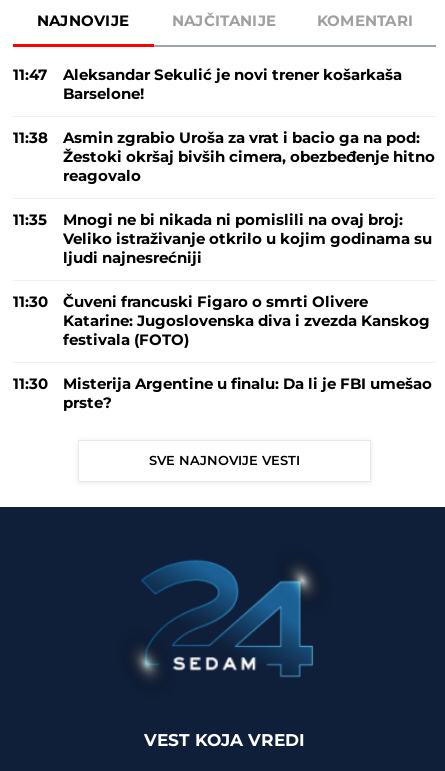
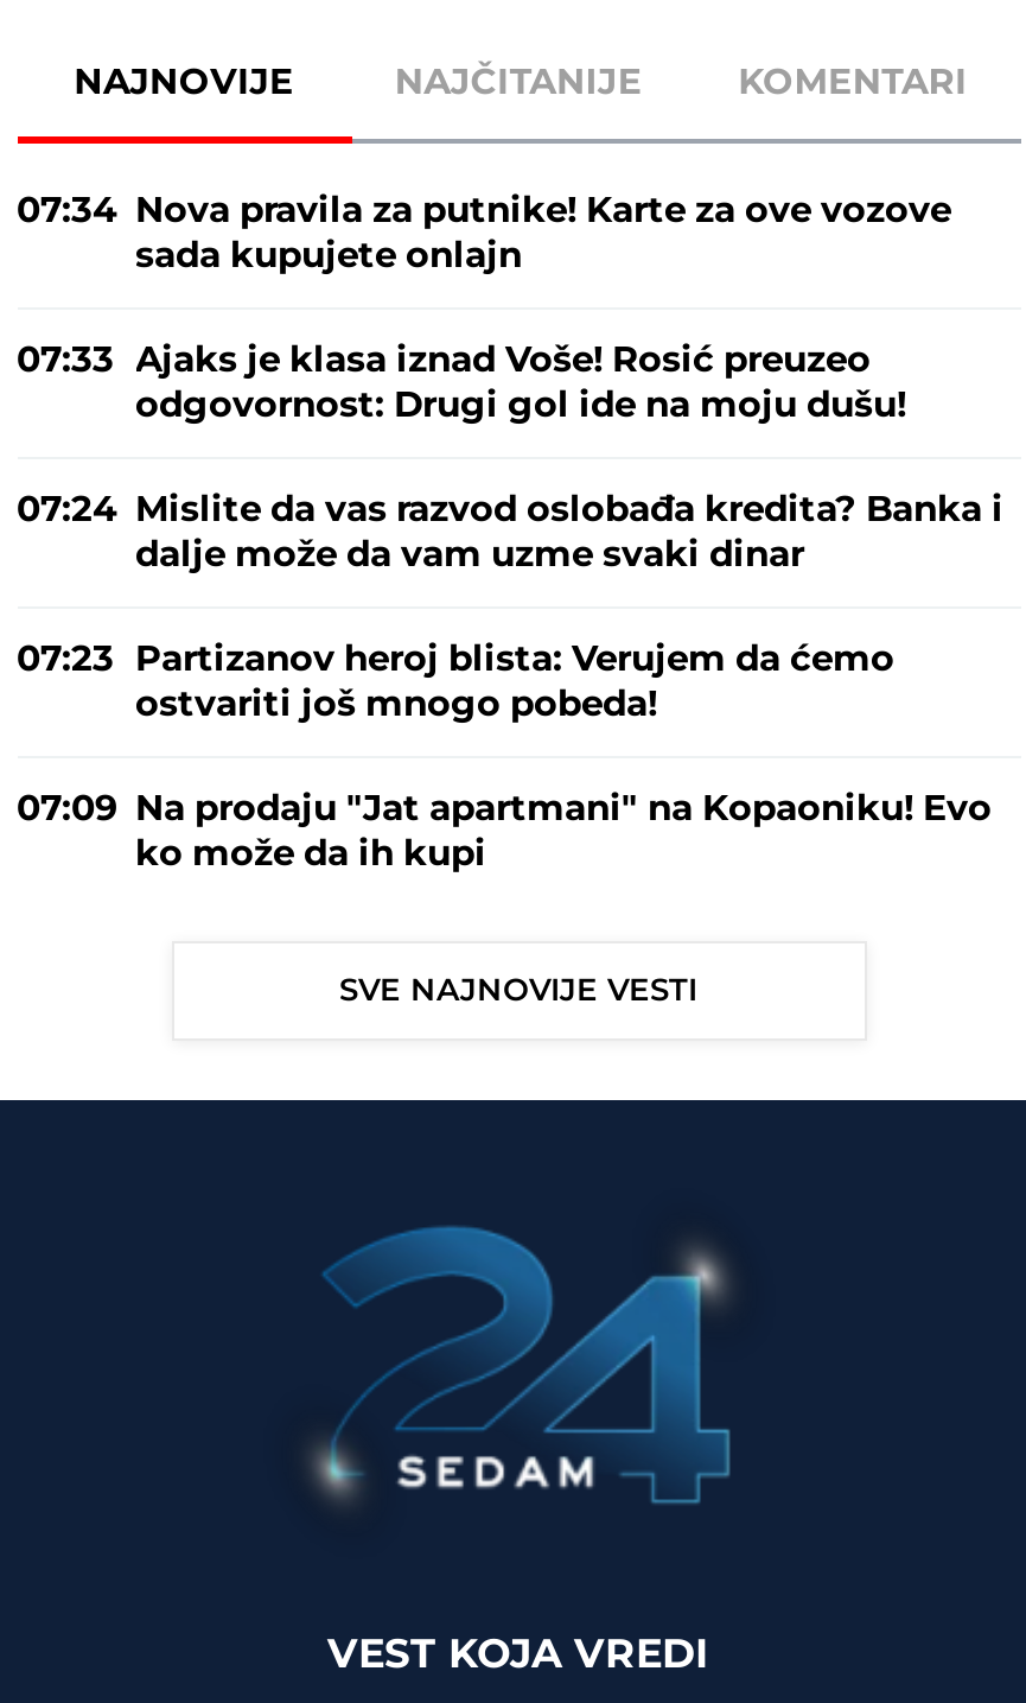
[12,64,46,87] 11:47 -> [17,184,116,239] 07:34
[62,64,401,106] Aleksandar Sekulić je novi trener košarkaša | Barselone! -> [135,184,951,284] Nova pravila za putnike! Karte za ove vozove | sada kupujete onlajn
[12,127,47,150] 11:38 -> [17,334,114,389] 07:33
[62,127,434,188] Asmin zgrabio Uroša za vrat i bacio ga na pod: | Žestoki okršaj bivših cimera, obezbeđenje hitno | reagovalo -> [135,334,906,434] Ajaks je klasa iznad Voše! Rosić preuzeo | odgovornost: Drugi gol ide na moju dušu!
[12,209,46,232] 11:35 -> [17,483,116,538] 07:24
[62,209,431,270] Mnogi ne bi nikada ni pomislili na ovaj broj: | Veliko istraživanje otkrilo u kojim godinama su | ljudi najnesrećniji -> [135,483,1003,583] Mislite da vas razvod oslobađa kredita? Banka i | dalje može da vam uzme svaki dinar
[12,291,47,314] 11:30 -> [17,633,114,688] 07:23
[62,291,429,352] Čuveni francuski Figaro o smrti Olivere | Katarine: Jugoslovenska diva i zvezda Kanskog | festivala (FOTO) -> [135,633,894,733] Partizanov heroj blista: Verujem da ćemo | ostvariti još mnogo pobeda!
[12,373,47,396] 11:30 -> [17,783,119,837] 07:09
[62,373,431,415] Misterija Argentine u finalu: Da li je FBI umešao | prste? -> [135,783,992,882] Na prodaju "Jat apartmani" na Kopaoniku! Evo | ko može da ih kupi

